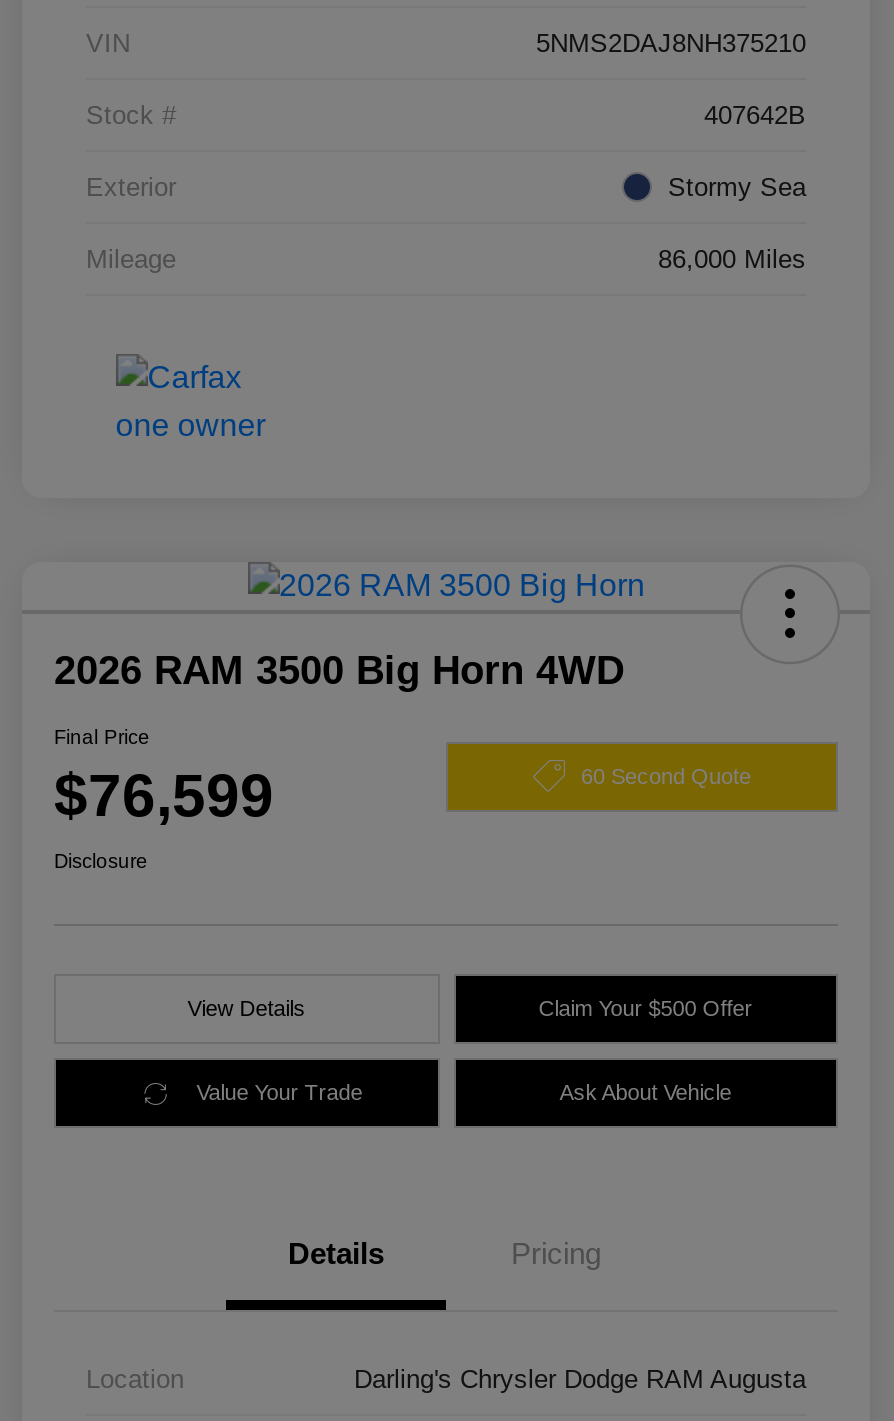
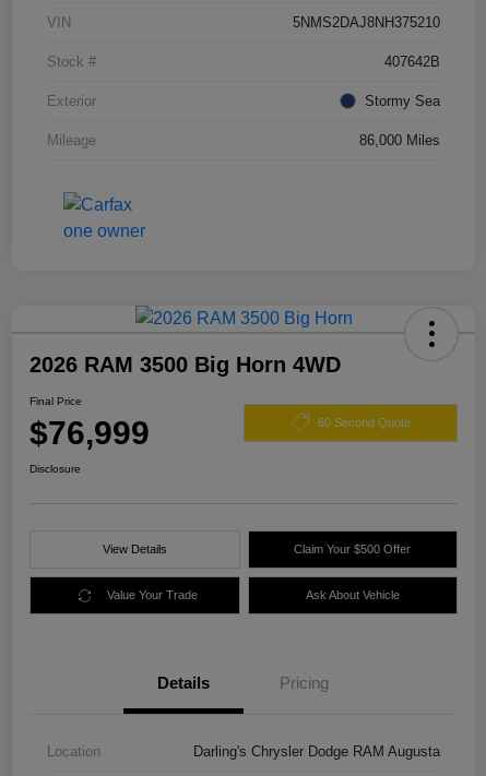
[54,762,274,828] $76,599 -> [29,415,150,451] $76,999

